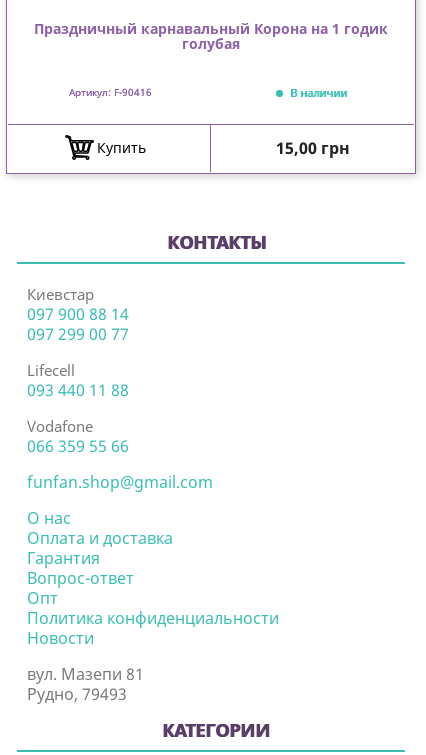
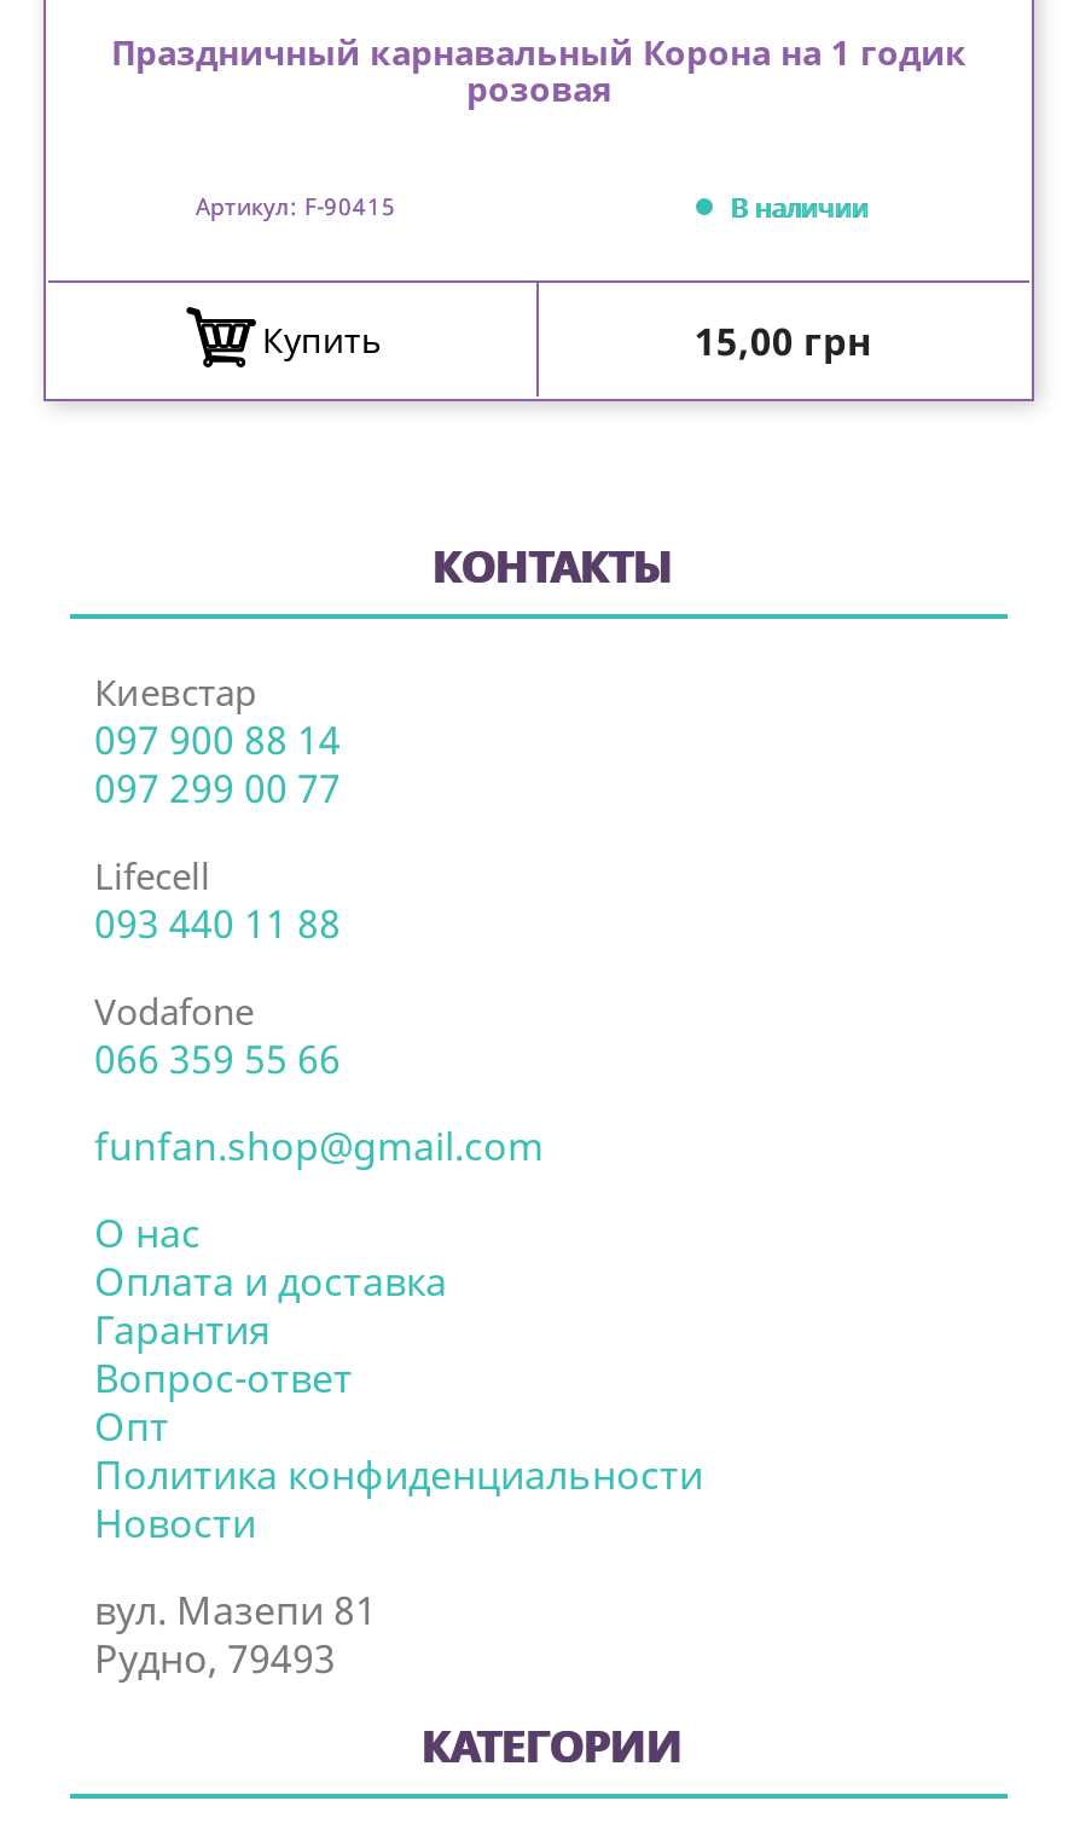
[182,34,240,53] голубая -> [466,64,611,110] розовая
[69,86,152,99] Артикул: F-90416 -> [196,190,396,221] Артикул: F-90415

